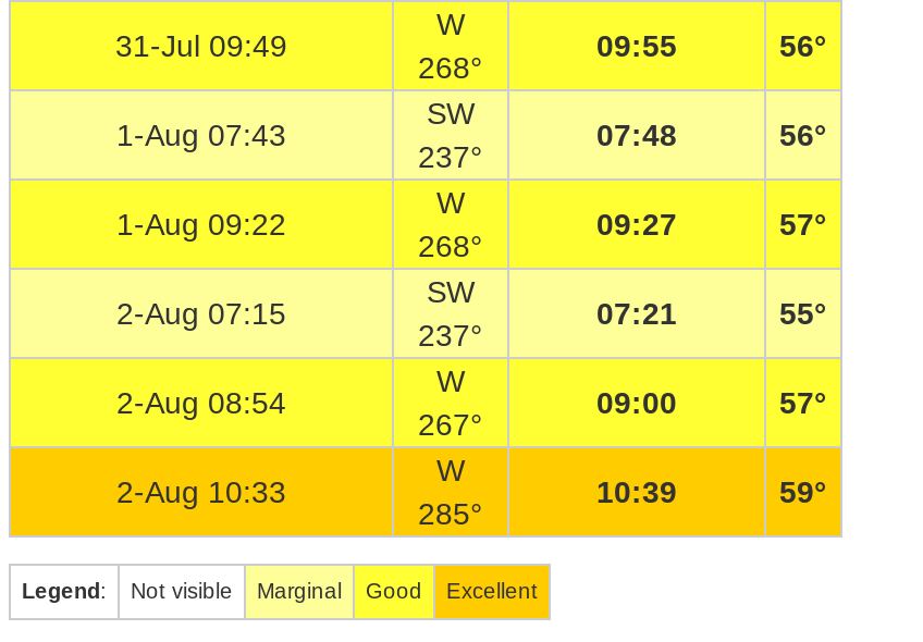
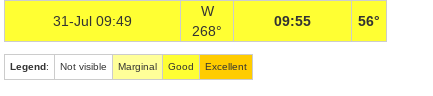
[11,94,405,535] [image] | 1-Aug 07:43 -> none
[116,94,840,535] [image] | 07:48 | 56° | 1-Aug 09:22 -> none
[418,96,483,174] SW | 237° -> none
[418,185,483,263] W | 268° -> none
[116,207,827,331] 09:27 | 57° | 2-Aug 07:15 -> none
[418,274,483,353] SW | 237° -> none
[116,296,827,420] 07:21 | 55° | 2-Aug 08:54 -> none
[418,363,483,442] W | 267° -> none
[116,385,827,509] 09:00 | 57° | 2-Aug 10:33 -> none
[418,453,483,531] W | 285° -> none
[596,474,827,509] 10:39 | 59° -> none

